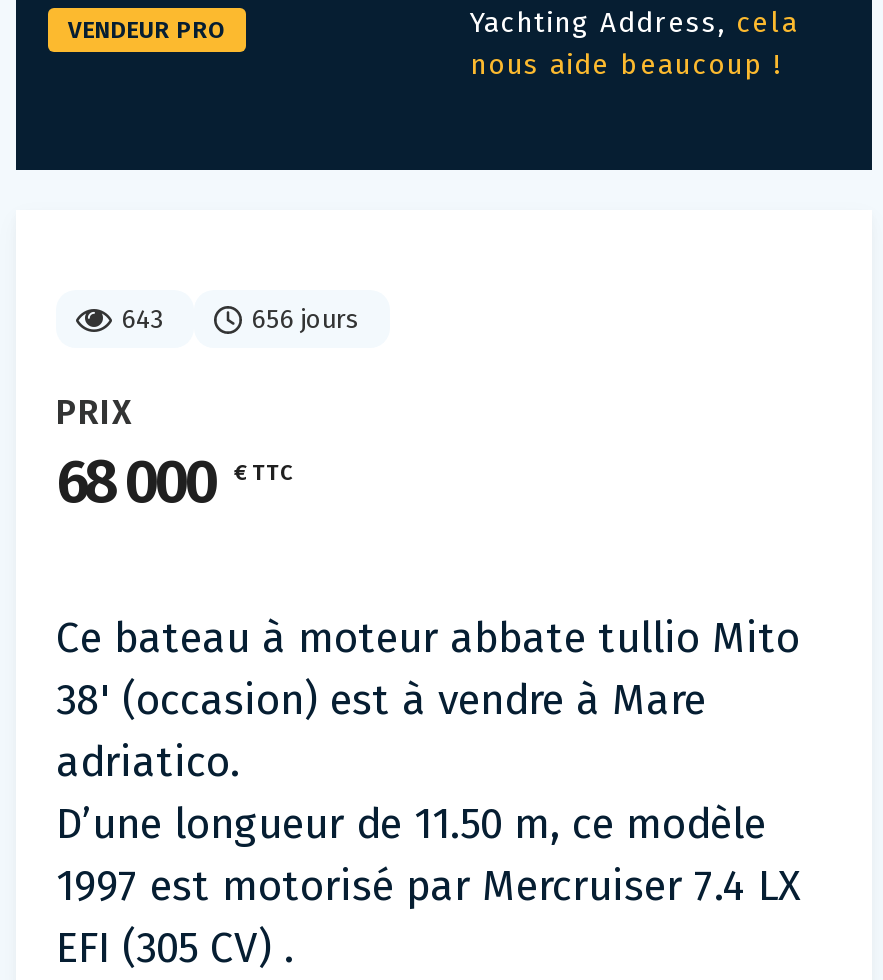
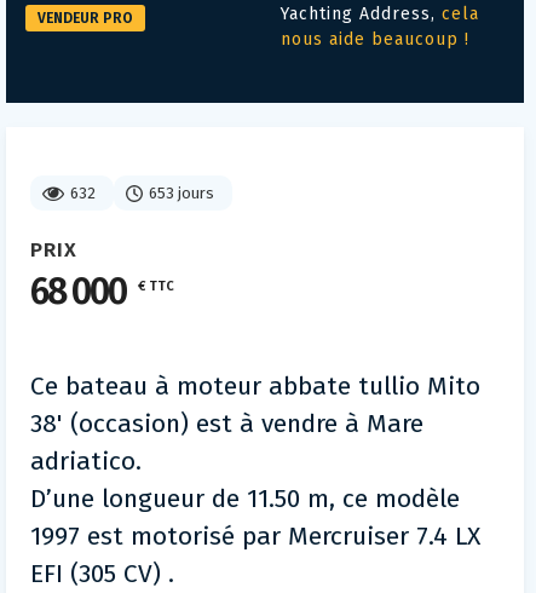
[122,304,164,334] 643 -> [70,184,96,202] 632
[252,304,360,334] 656 jours -> [149,184,214,202] 653 jours

